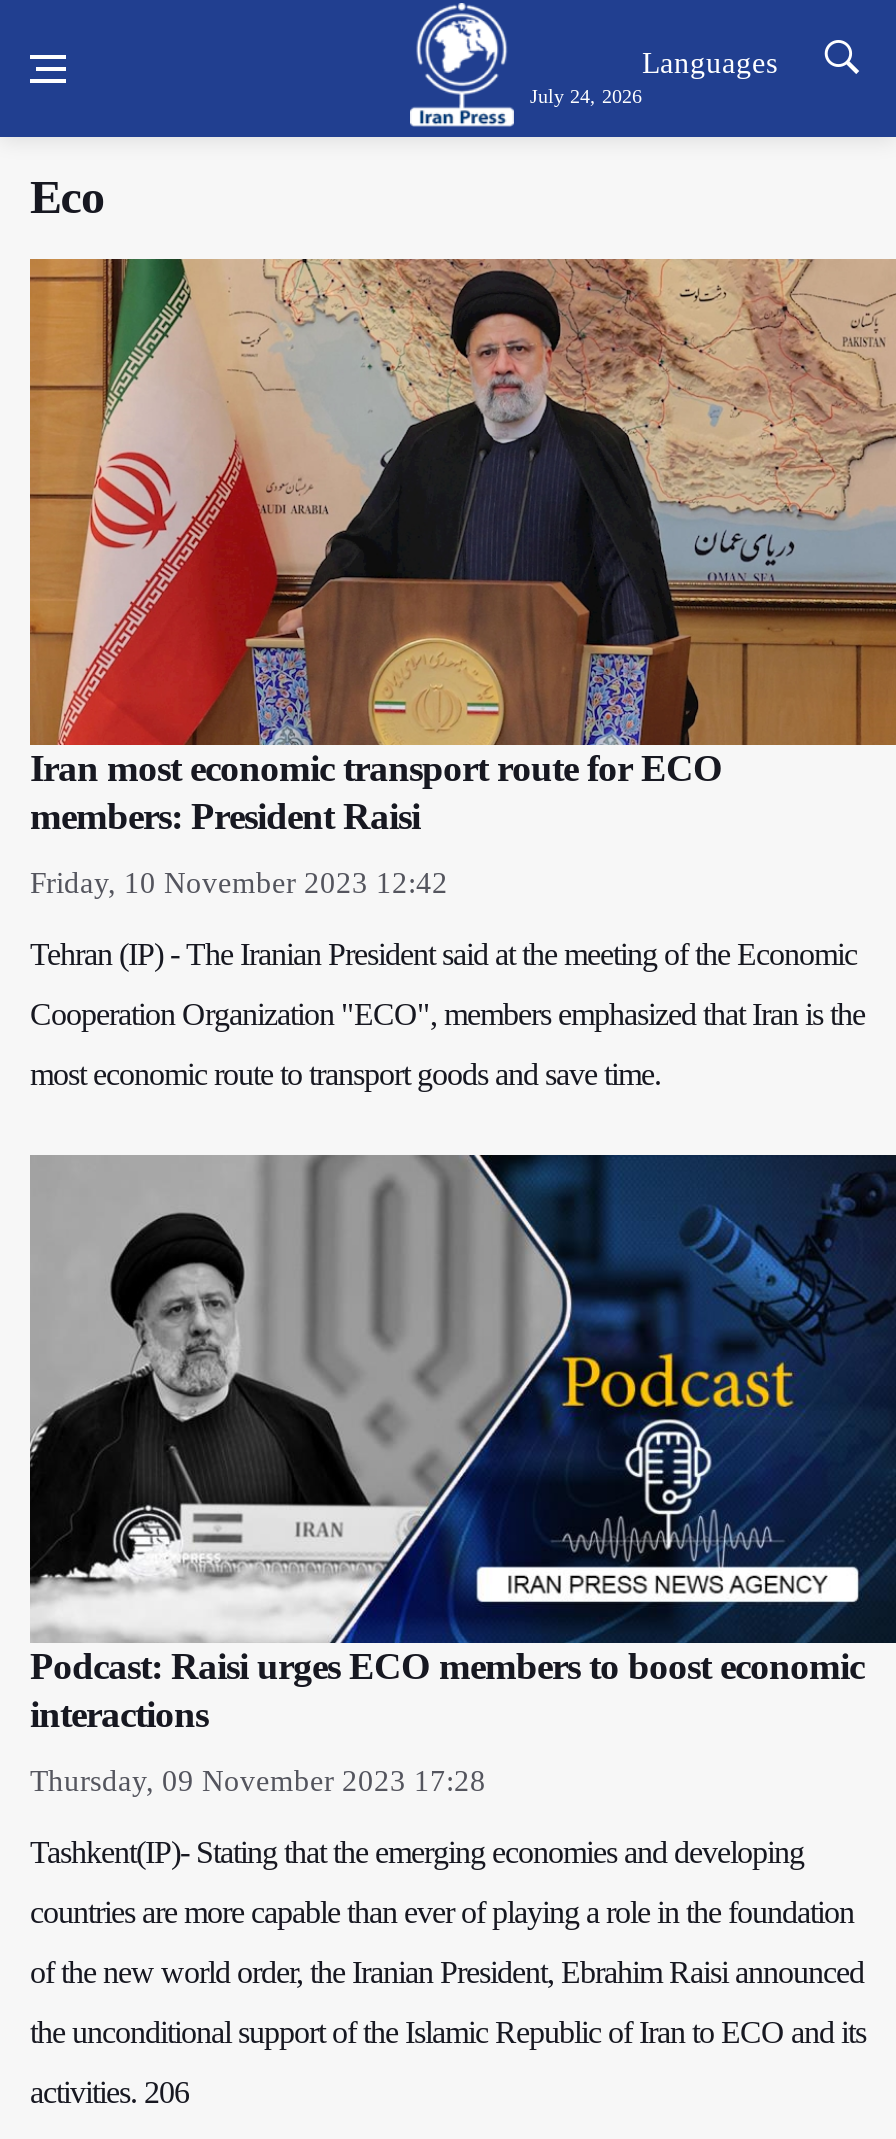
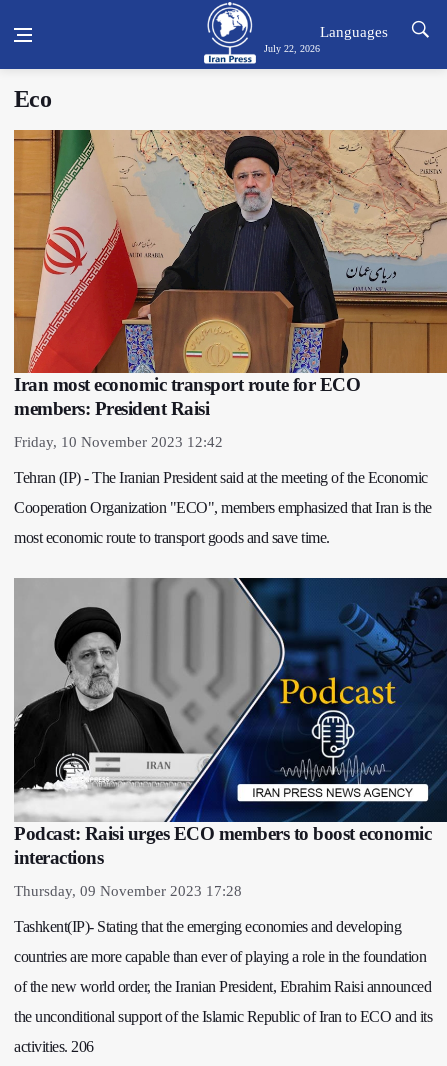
[530,85,642,107] July 24, 2026 -> [264,43,320,54] July 22, 2026

